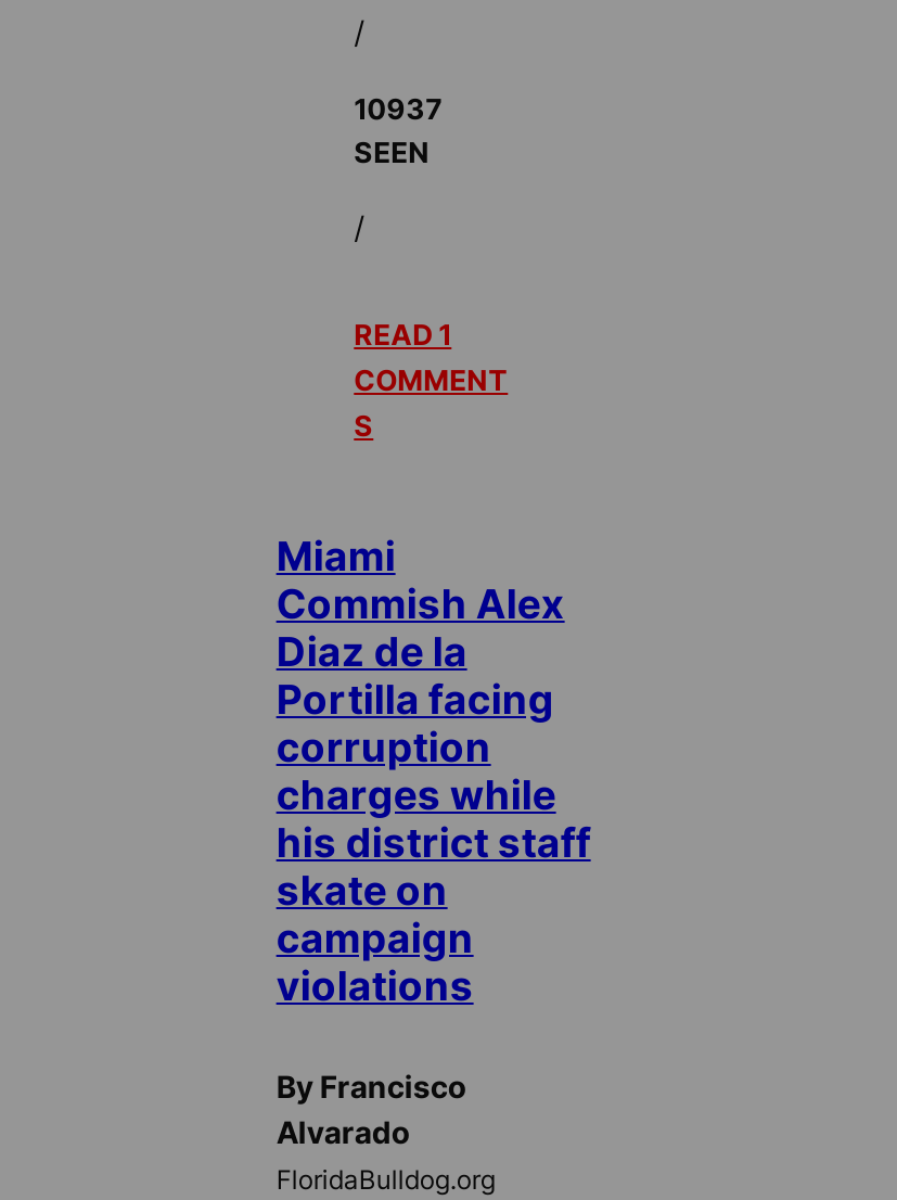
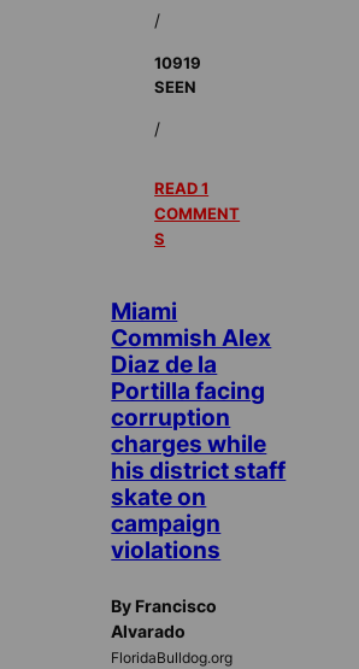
[354,90,443,125] 10937 -> [154,52,201,72] 10919

